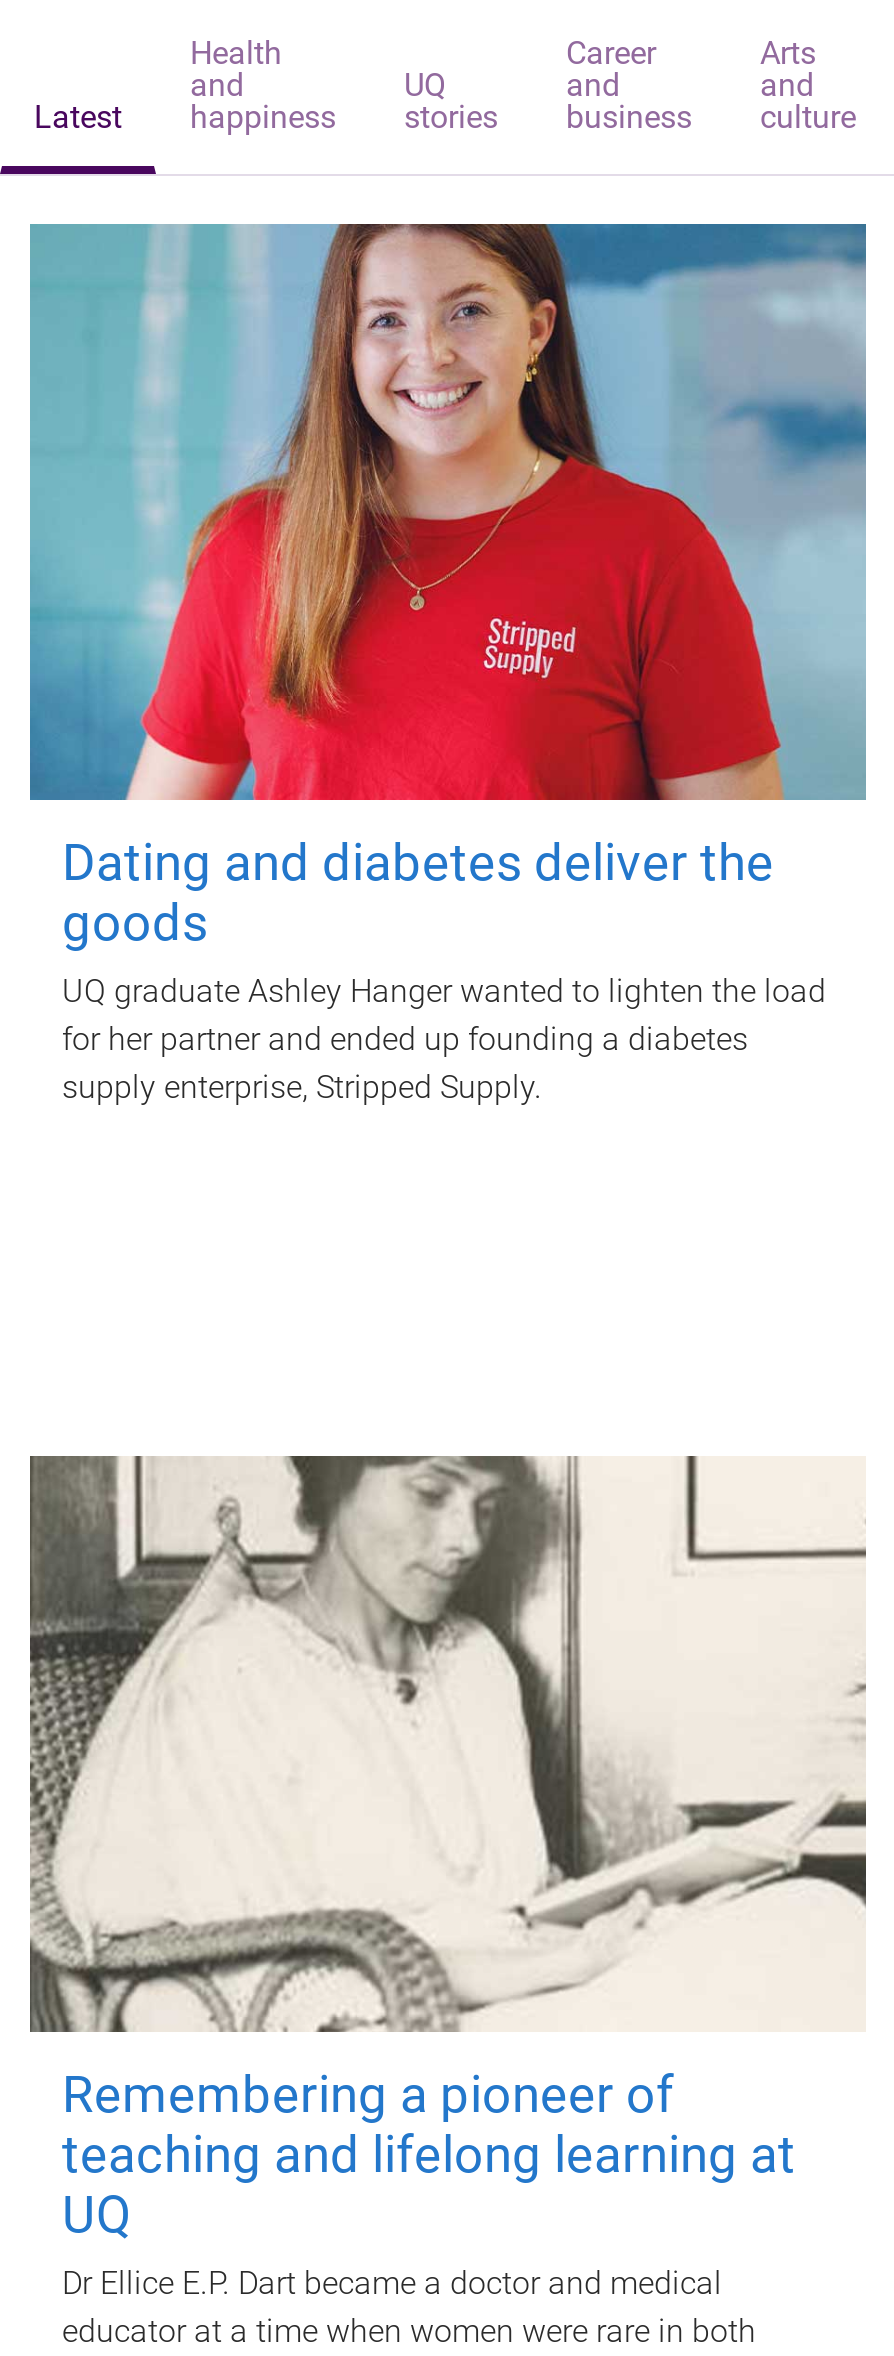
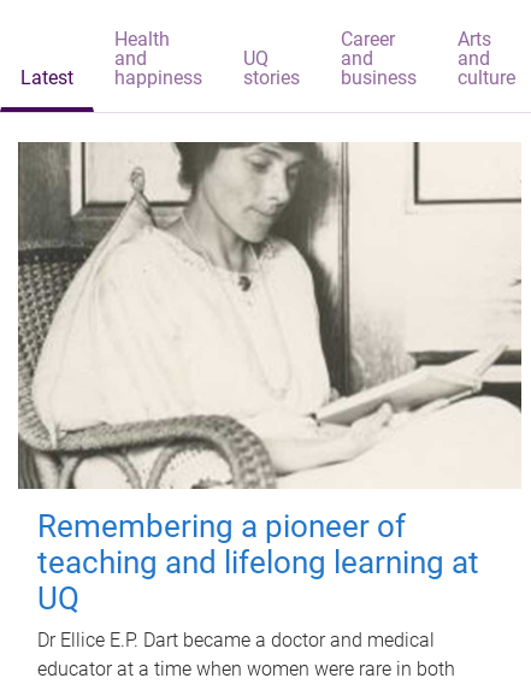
[28,222,868,1106] [image] | Dating and diabetes deliver the | goods | UQ graduate Ashley Hanger wanted to lighten the load | for her partner and ended up founding a diabetes | supply enterprise, Stripped Supply. -> none

